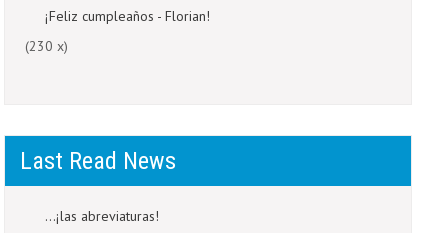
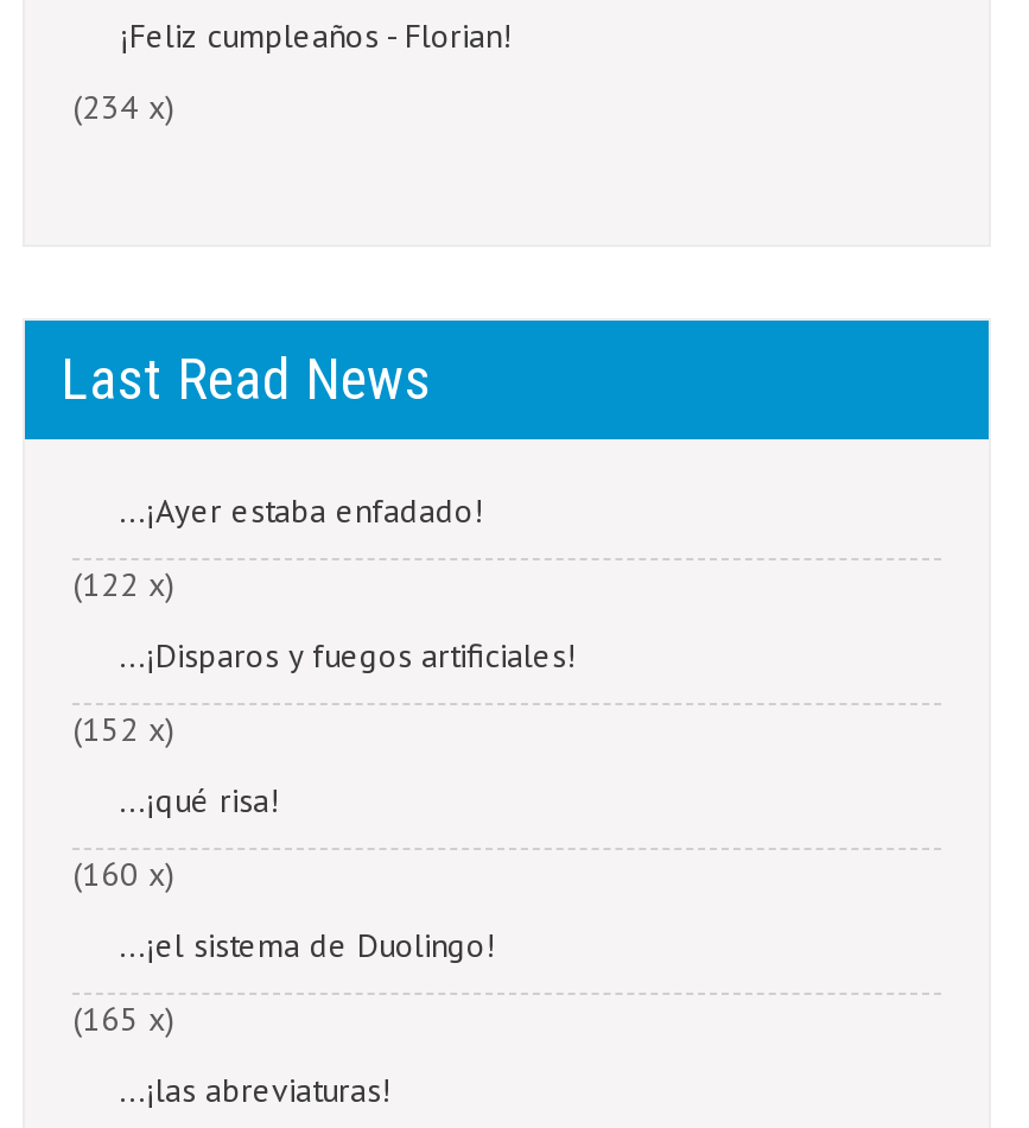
[25,37,68,55] (230 x) -> [72,85,174,128] (234 x)
none -> [72,489,576,1040] ...¡Ayer estaba enfadado! | (122 x) | ...¡Disparos y fuegos artificiales! | (152 x) | ...¡qué risa! | (160 x) | ...¡el sistema de Duolingo! | (165 x)

